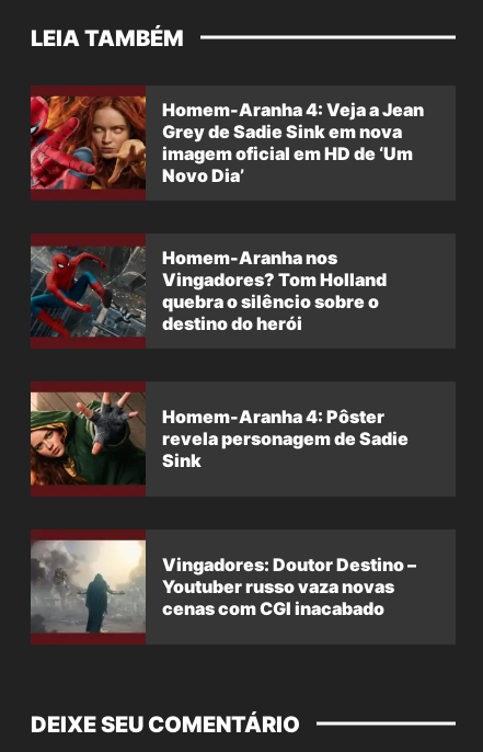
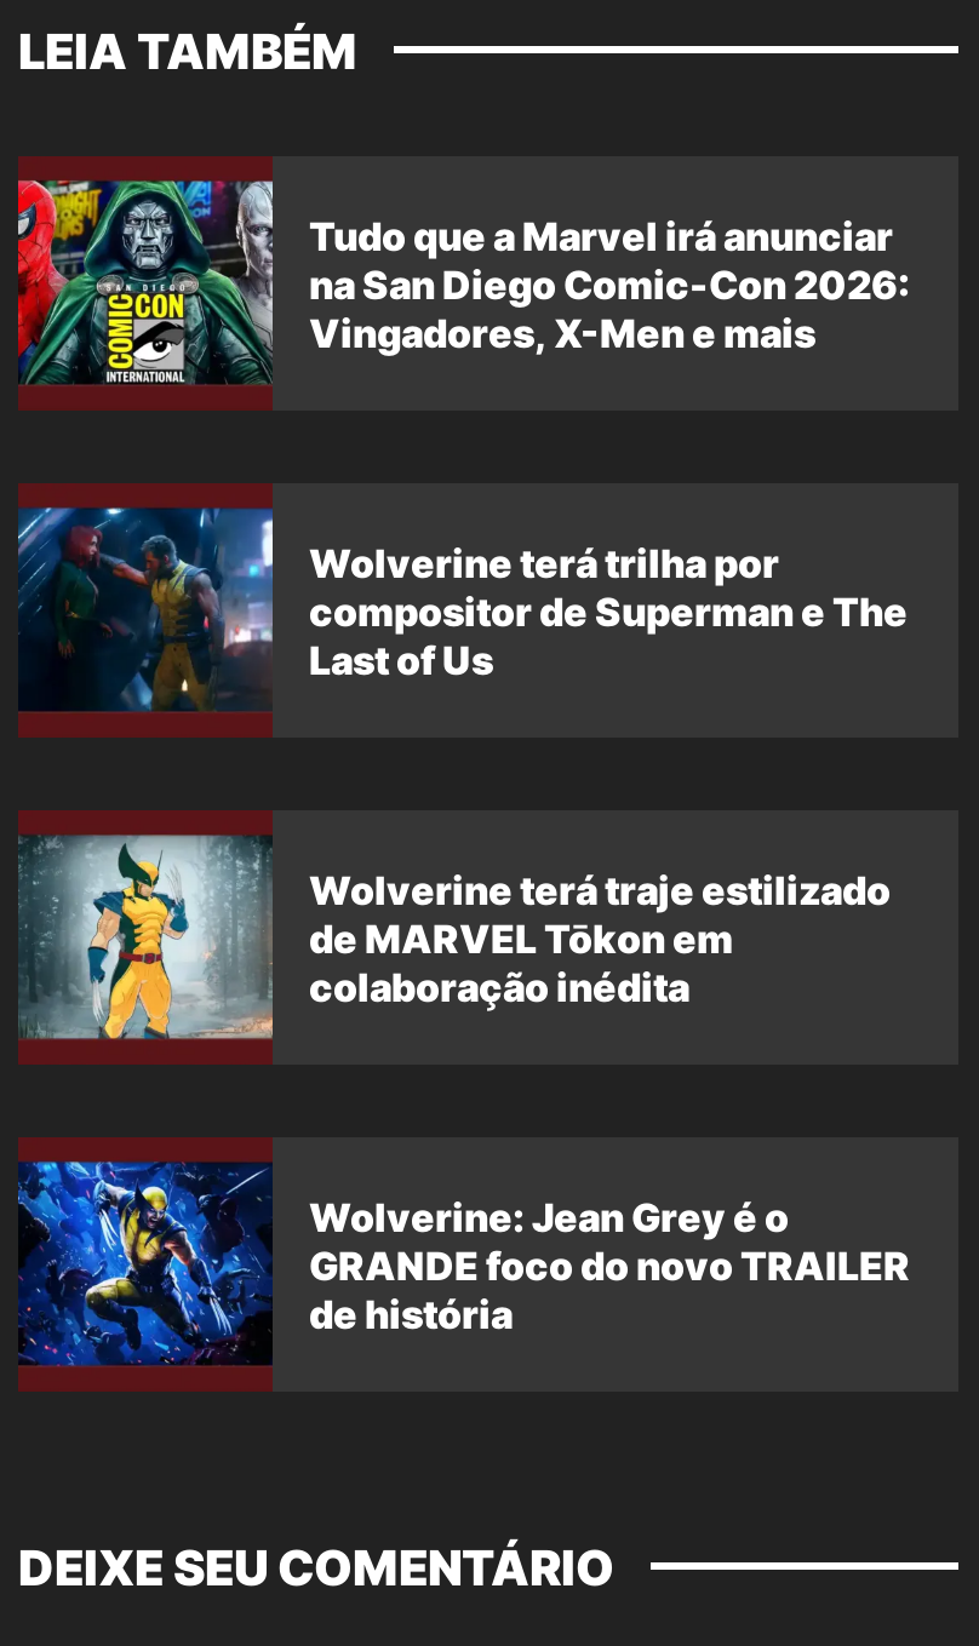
[30,95,424,190] [image] | Homem-Aranha 4: Veja a Jean | Grey de Sadie Sink em nova | imagem oficial em HD de ‘Um | Novo Dia’ -> [16,178,910,386] [image] | Tudo que a Marvel irá anunciar | na San Diego Comic-Con 2026: | Vingadores, X-Men e mais
[30,244,387,338] [image] | Homem-Aranha nos | Vingadores? Tom Holland | quebra o silêncio sobre o | destino do herói -> [18,505,908,713] [image] | Wolverine terá trilha por | compositor de Superman e The | Last of Us
[30,391,409,486] [image] | Homem-Aranha 4: Pôster | revela personagem de Sadie | Sink -> [18,832,891,1040] [image] | Wolverine terá traje estilizado | de MARVEL Tōkon em | colaboração inédita
[30,539,416,634] [image] | Vingadores: Doutor Destino – | Youtuber russo vaza novas | cenas com CGI inacabado -> [18,1159,910,1367] [image] | Wolverine: Jean Grey é o | GRANDE foco do novo TRAILER | de história

